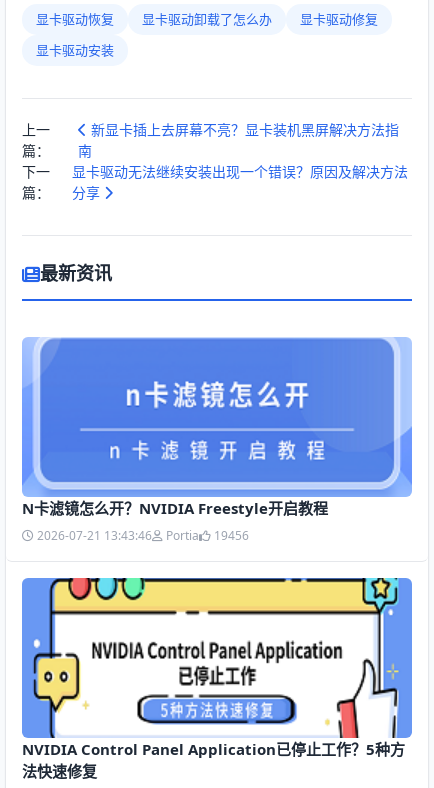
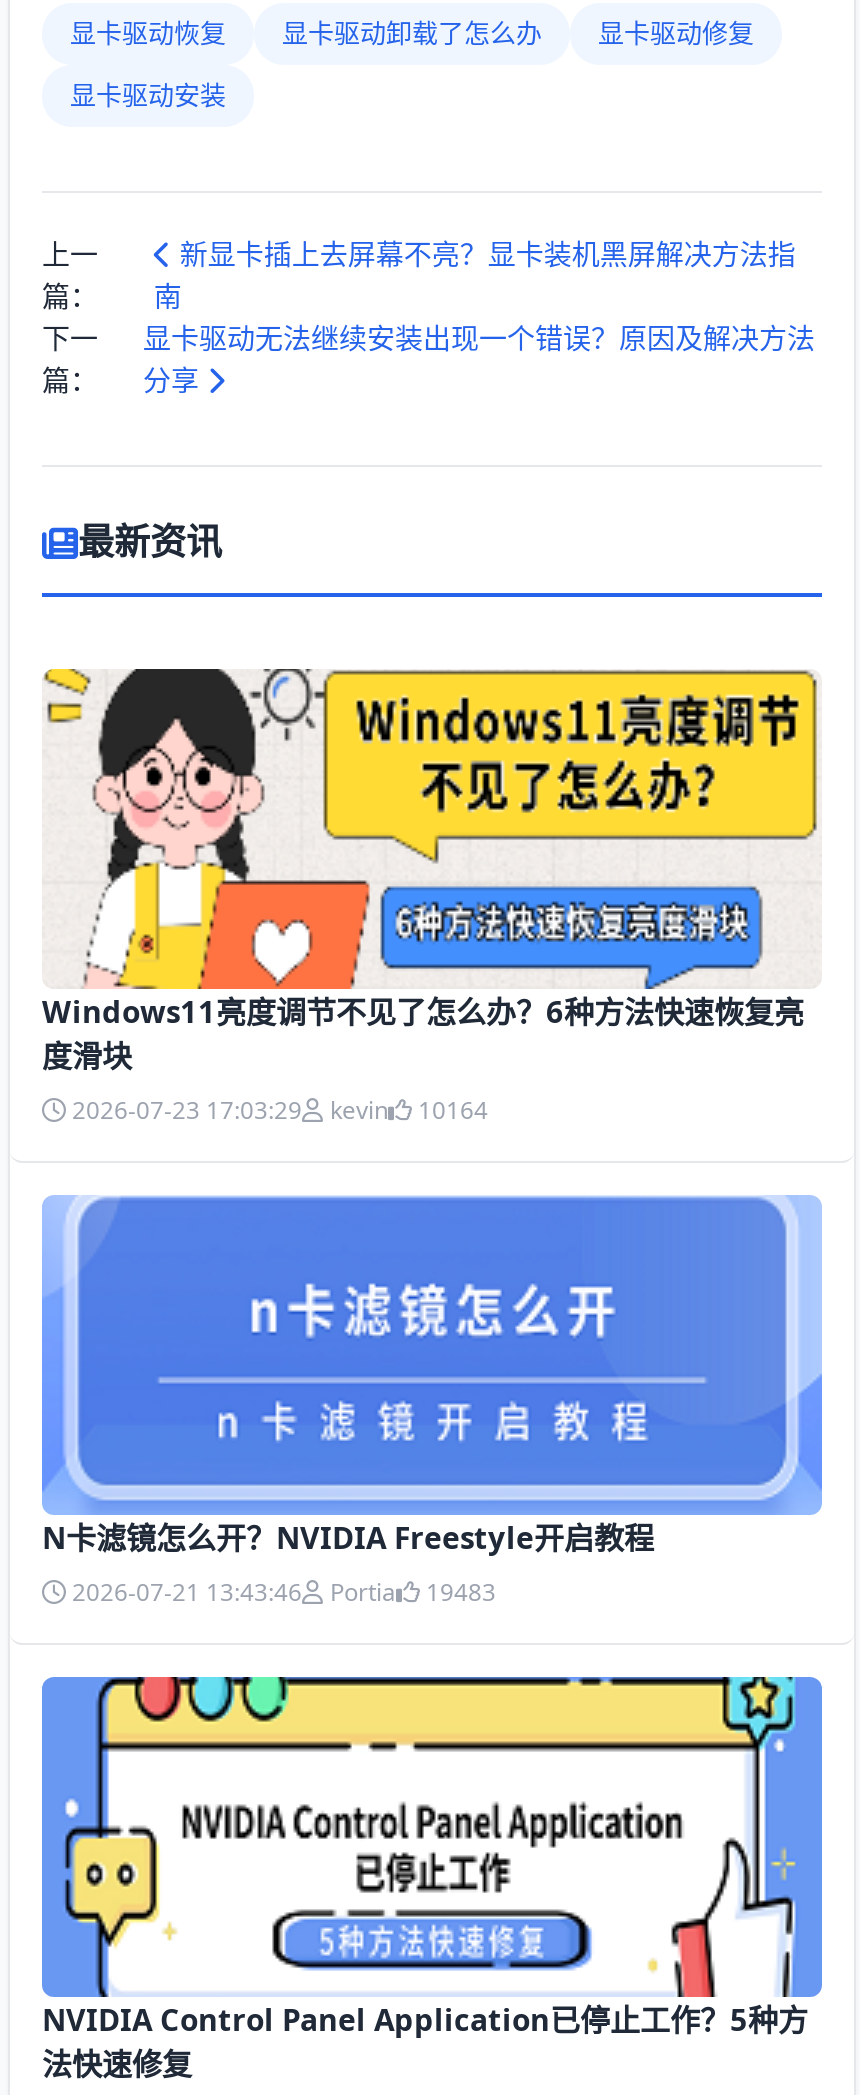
none -> [42,667,820,1128] [image] | Windows11亮度调节不见了怎么办？6种方法快速恢复亮 | 度滑块 | 2026-07-23 17:03:29 | kevin | 10164
[37,527,249,544] 2026-07-21 13:43:46 Portia 19456 -> [72,1576,496,1610] 2026-07-21 13:43:46 Portia 19483

